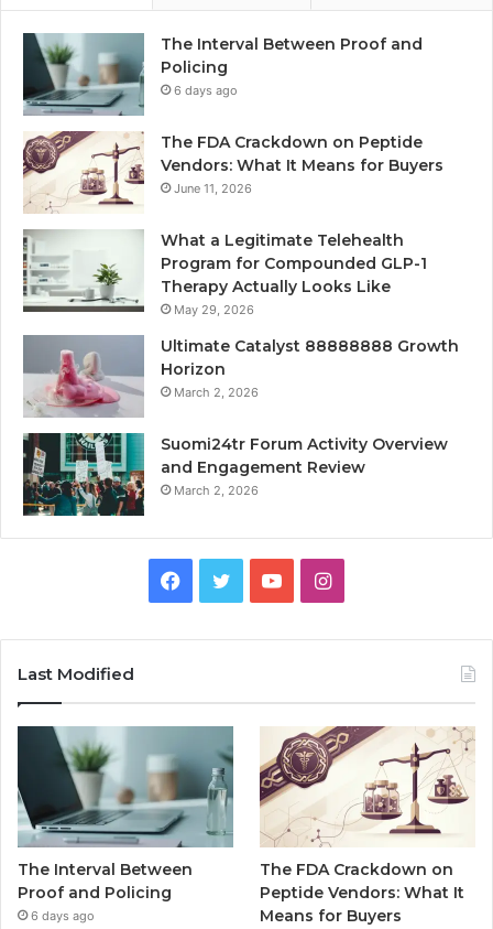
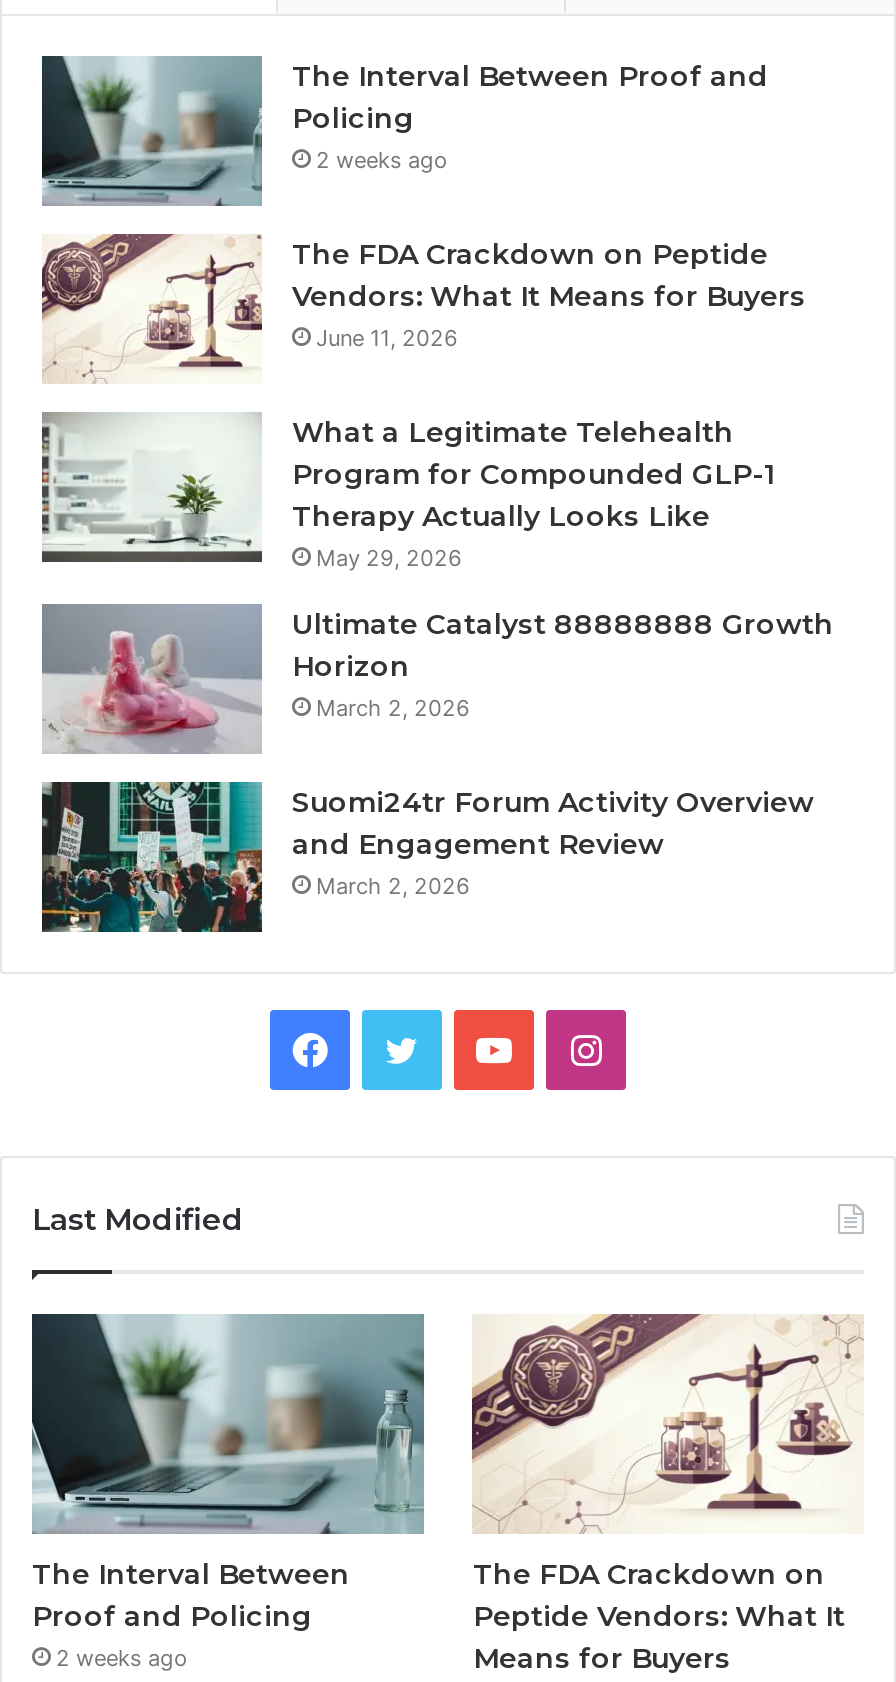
[174,82,238,98] 6 days ago -> [316,145,448,173] 2 weeks ago
[31,908,95,923] 6 days ago -> [56,1643,188,1671] 2 weeks ago

